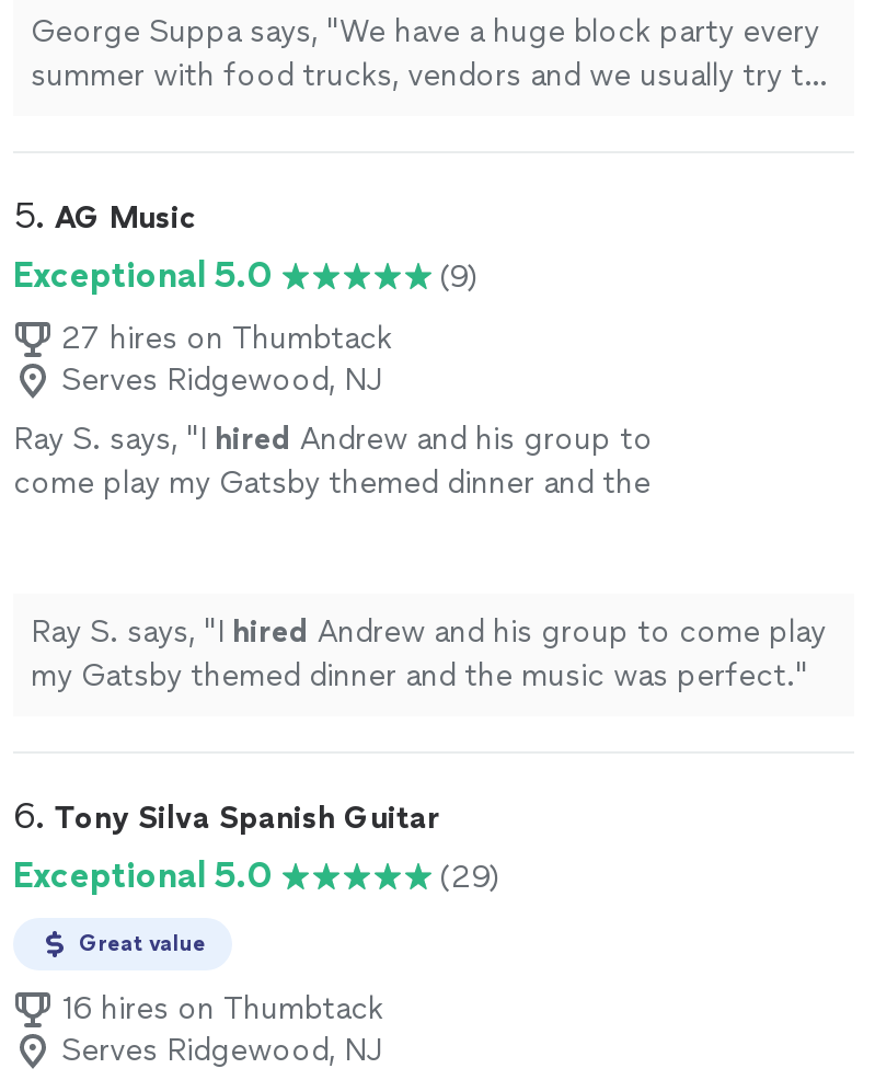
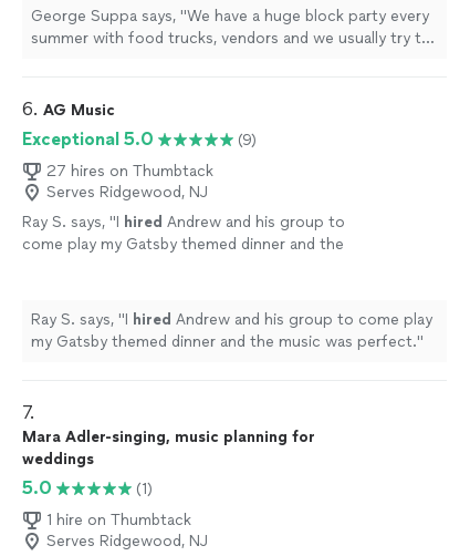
[13,195,197,237] 5. AG Music -> [22,99,115,120] 6. AG Music
[13,795,499,1028] 6. Tony Silva Spanish Guitar | Exceptional 5.0 | (29) | Great value | 16 hires on Thumbtack -> [22,402,315,530] 7. | Mara Adler-singing, music planning for | weddings | 5.0 | (1) | 1 hire on Thumbtack

